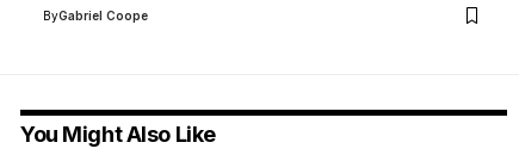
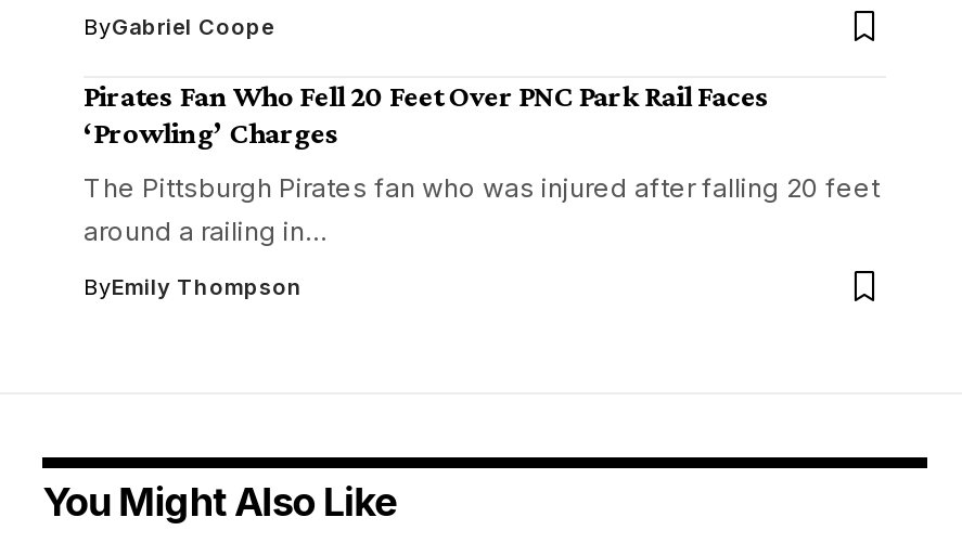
none -> [84,78,880,300] Pirates Fan Who Fell 20 Feet Over PNC Park Rail Faces | ‘Prowling’ Charges | The Pittsburgh Pirates fan who was injured after falling 20 feet | around a railing in… | ByEmily Thompson

